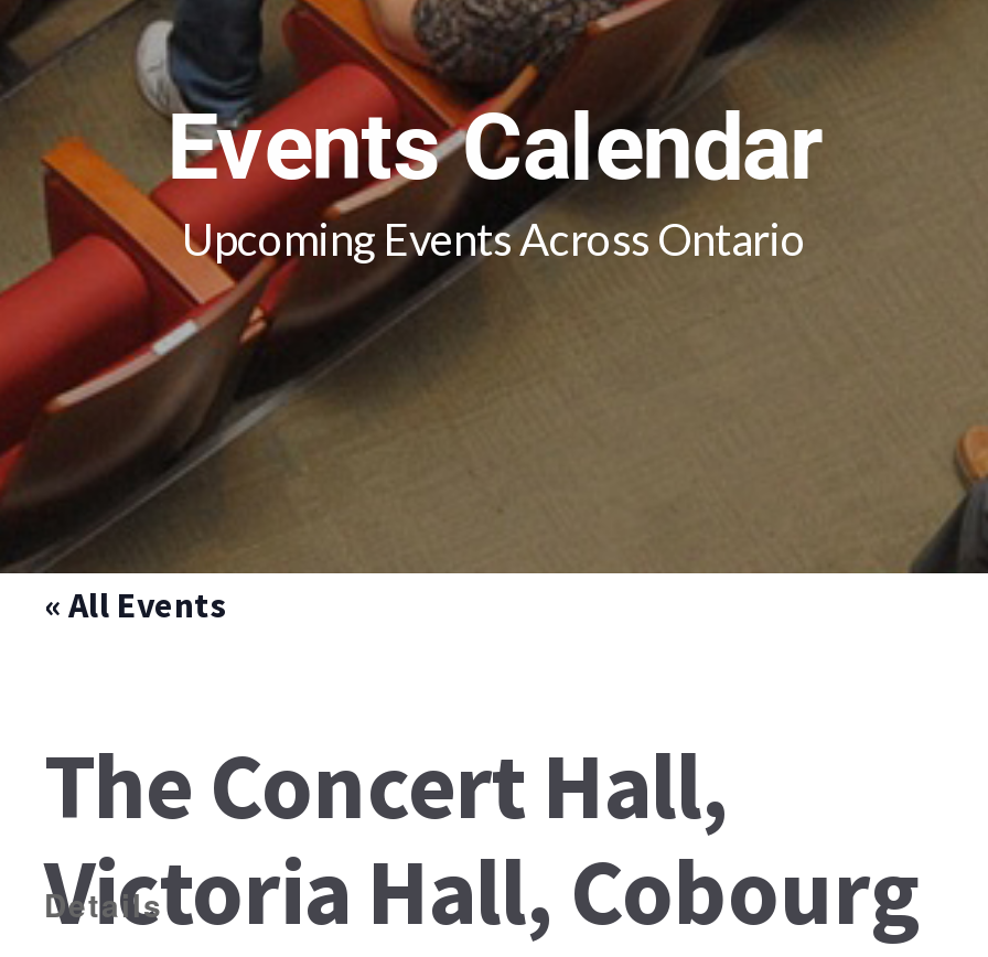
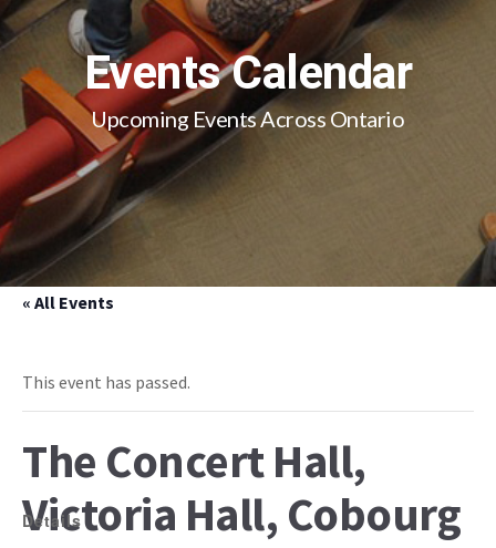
none -> [22,371,190,393] This event has passed.

